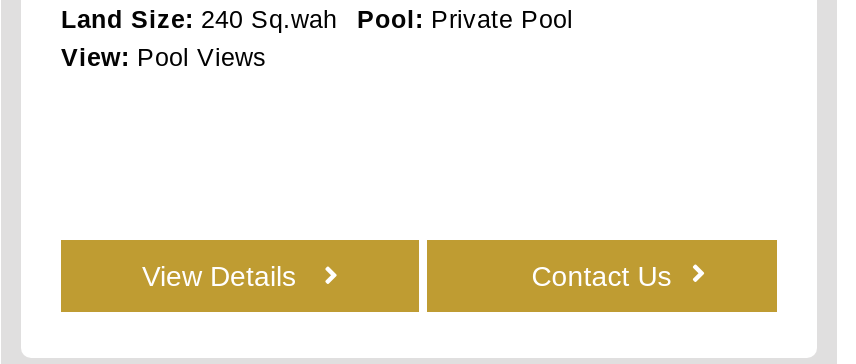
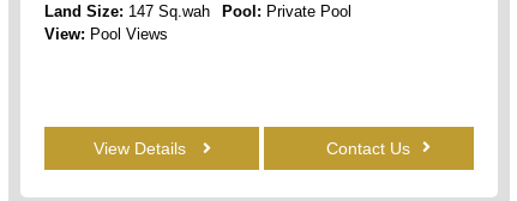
[61,6,337,34] Land Size: 240 Sq.wah -> [44,3,210,20] Land Size: 147 Sq.wah

